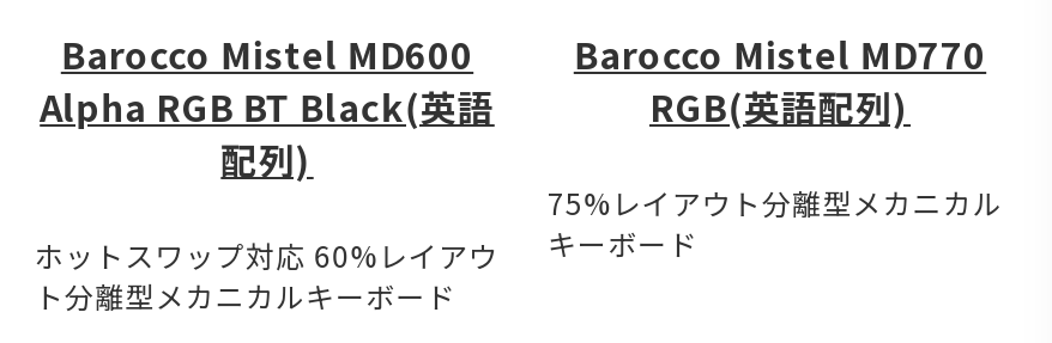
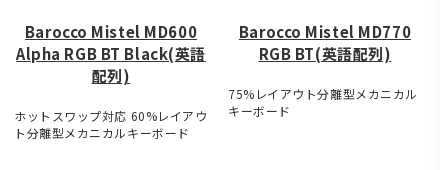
[649,82,911,132] RGB(英語配列) -> [259,43,391,64] RGB BT(英語配列)

